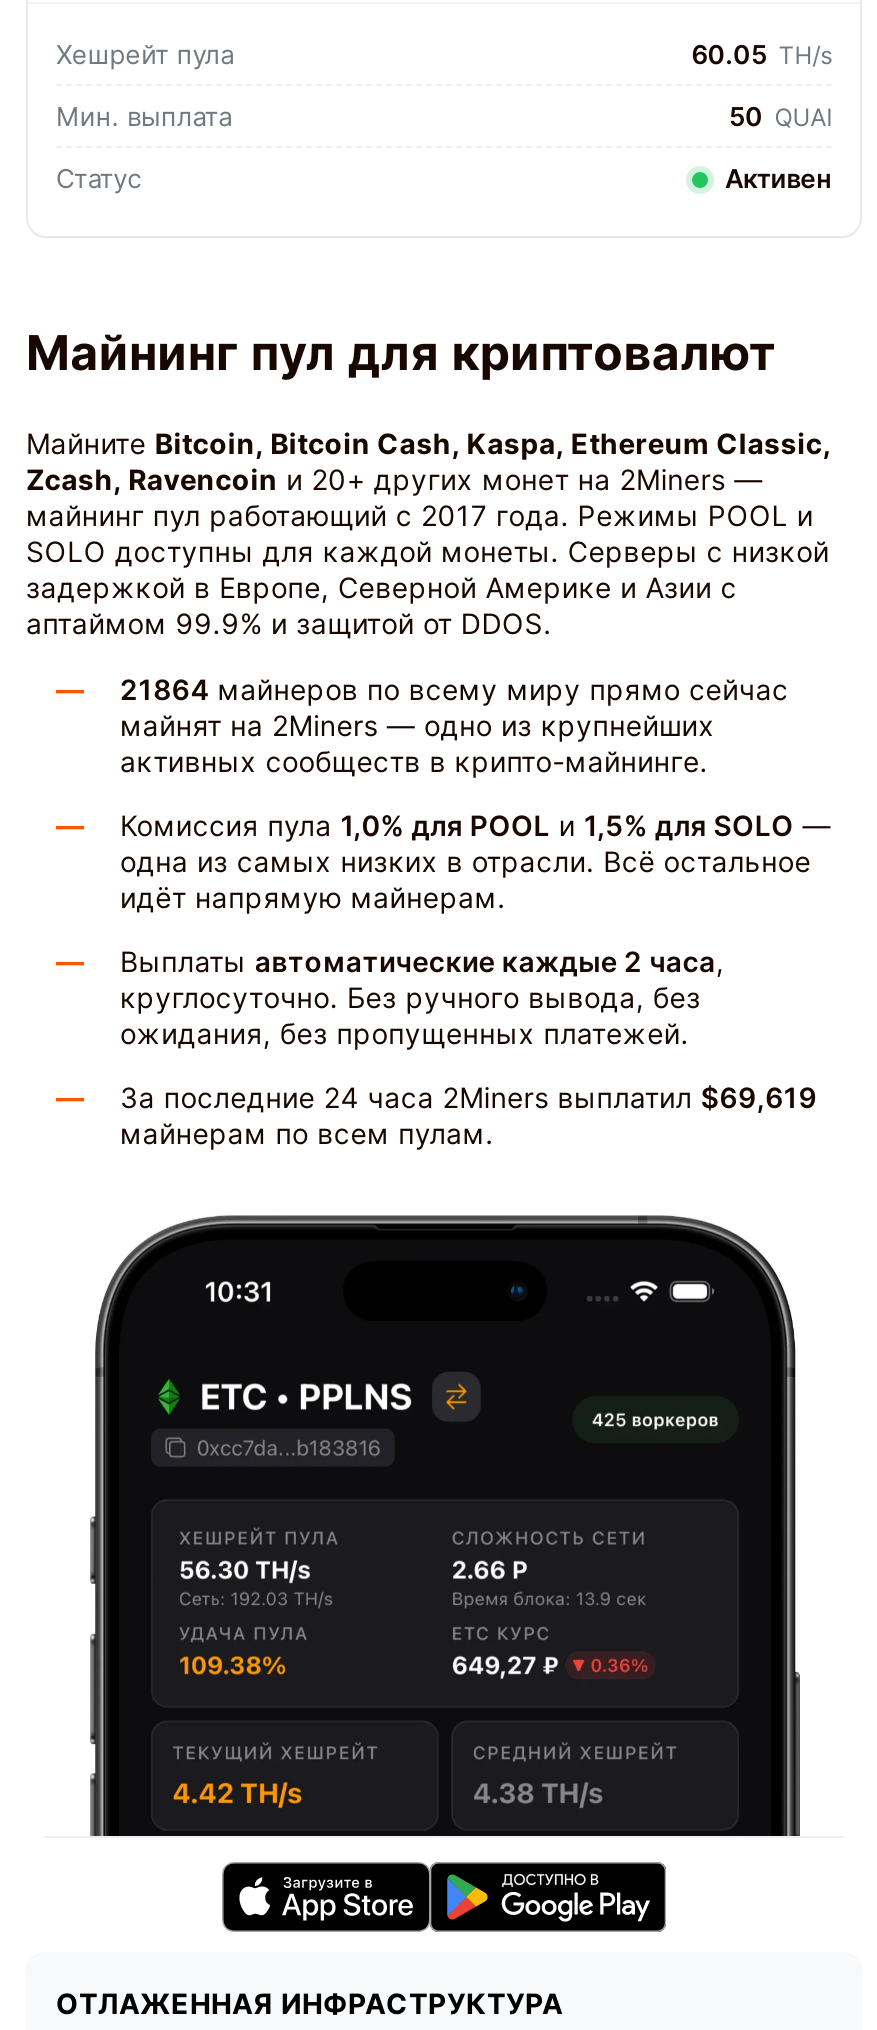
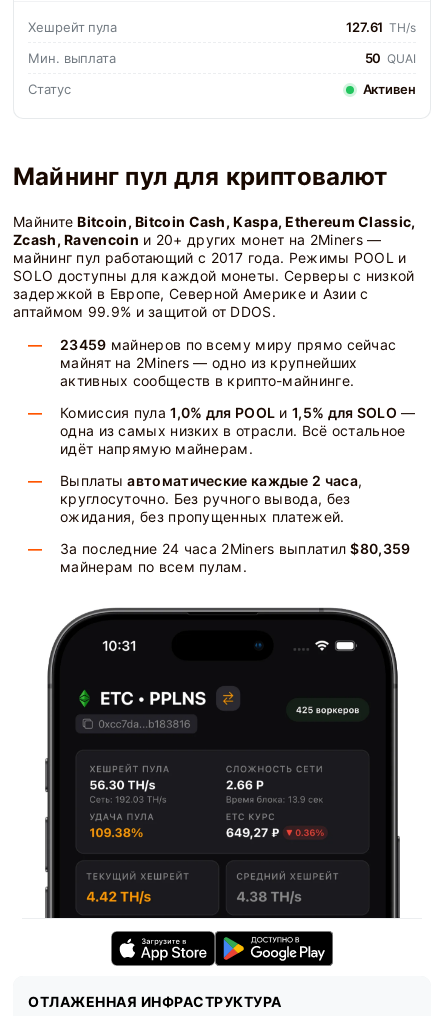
[692,38,832,70] 60.05 TH/s -> [346,19,416,35] 127.61 TH/s
[120,672,789,706] 21864 майнеров по всему миру прямо сейчас -> [60,336,396,353] 23459 майнеров по всему миру прямо сейчас
[120,1080,817,1114] За последние 24 часа 2Miners выплатил $69,619 -> [60,540,410,557] За последние 24 часа 2Miners выплатил $80,359

